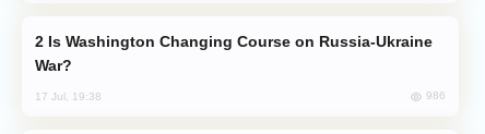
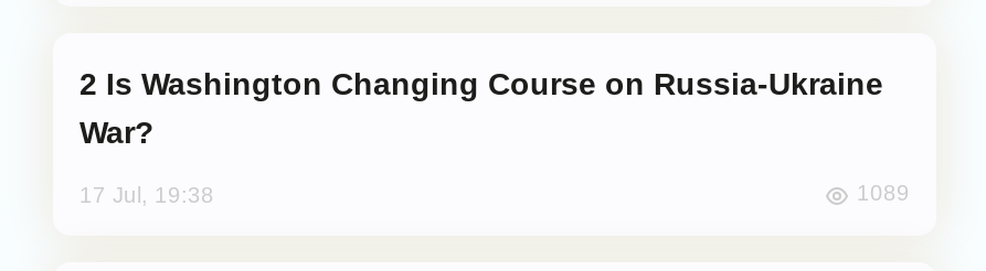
[423,90,446,102] 986 -> [850,182,910,206] 1089

